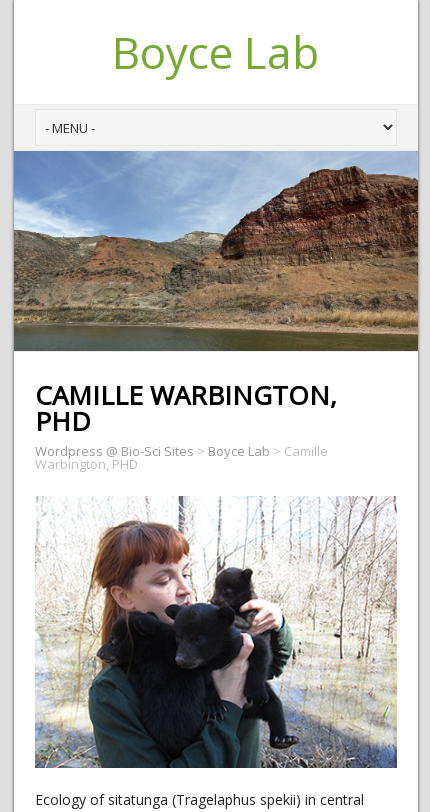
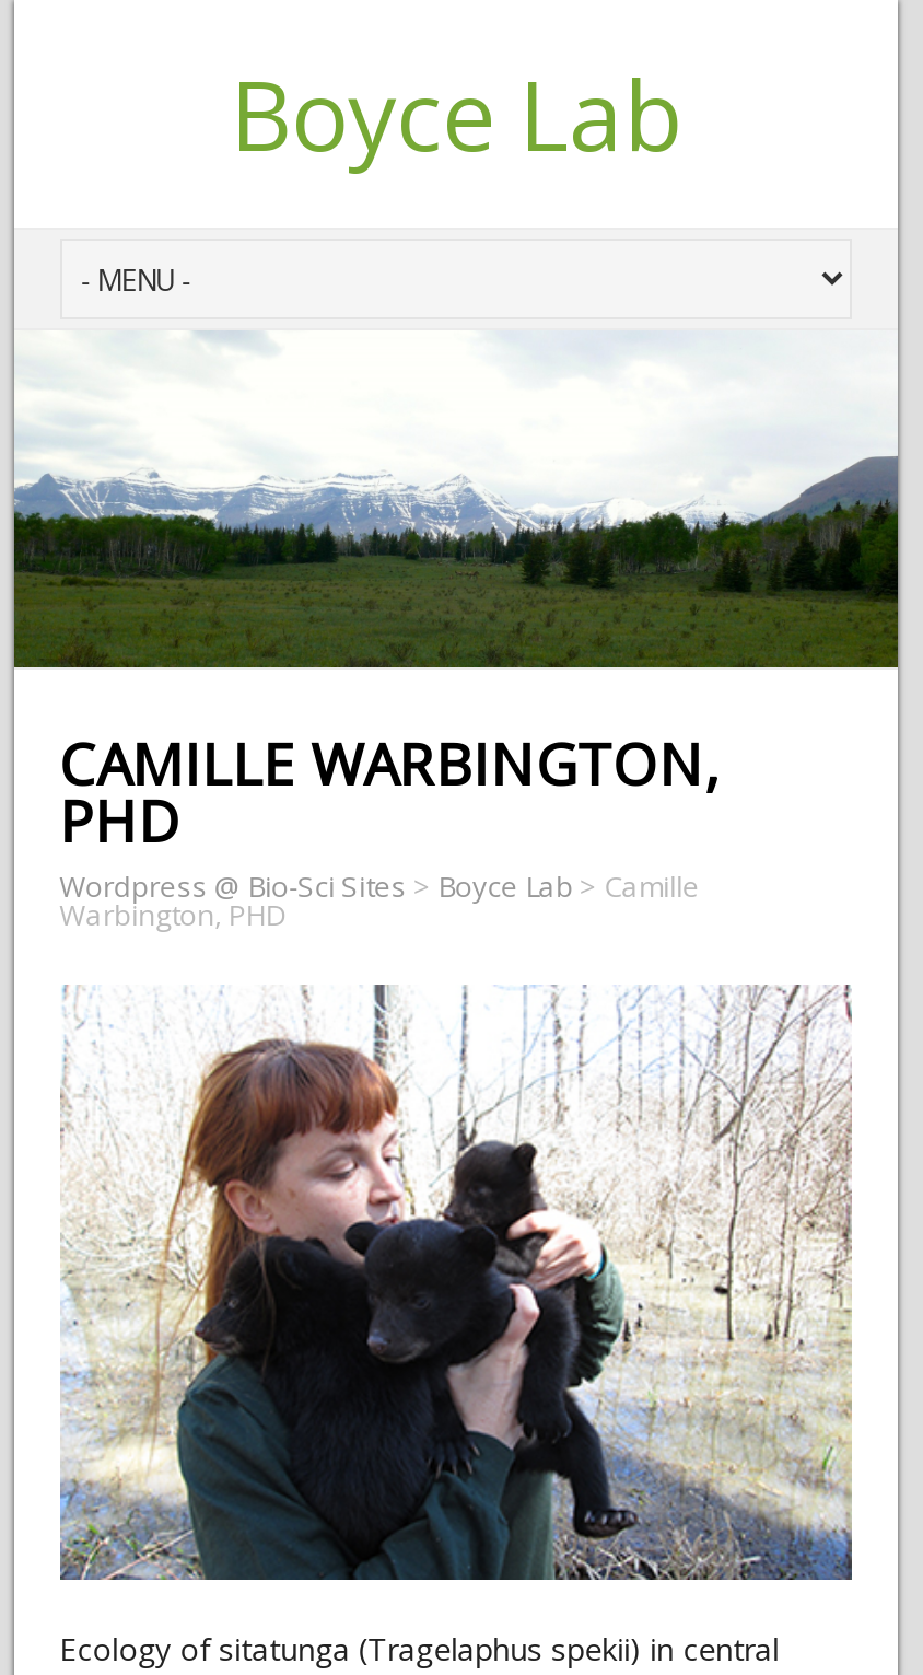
[13,150,419,352] [image] -> [14,330,898,670] [image]

